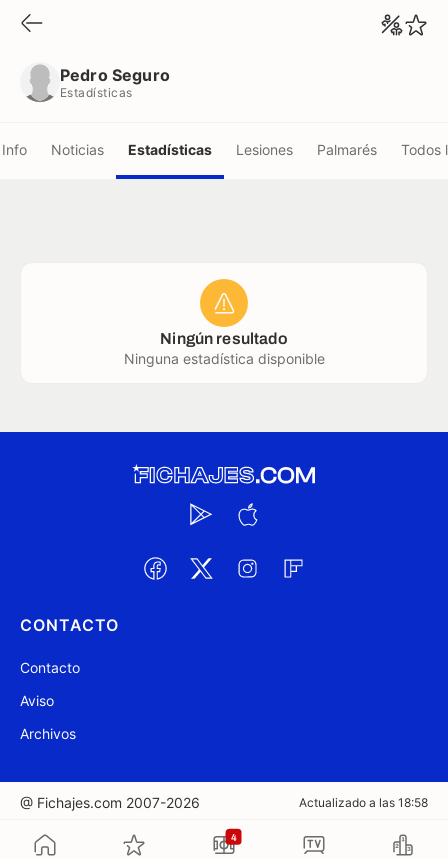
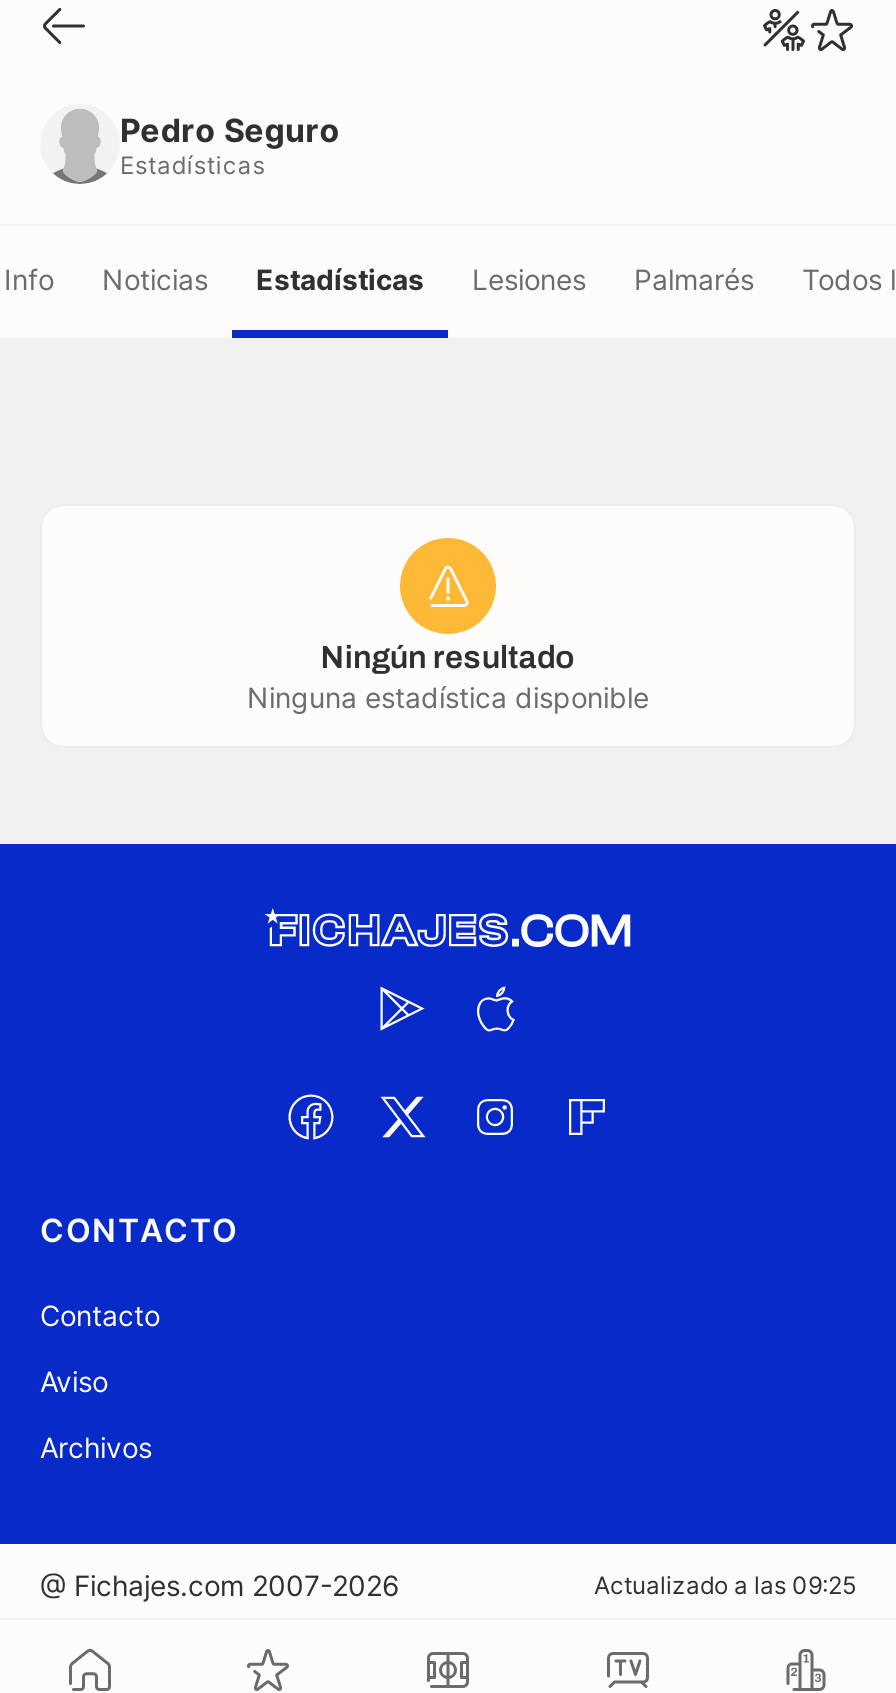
[299,795,428,810] Actualizado a las 18:58 -> [594,1570,856,1600] Actualizado a las 09:25
[230,831,237,842] 4 -> none

